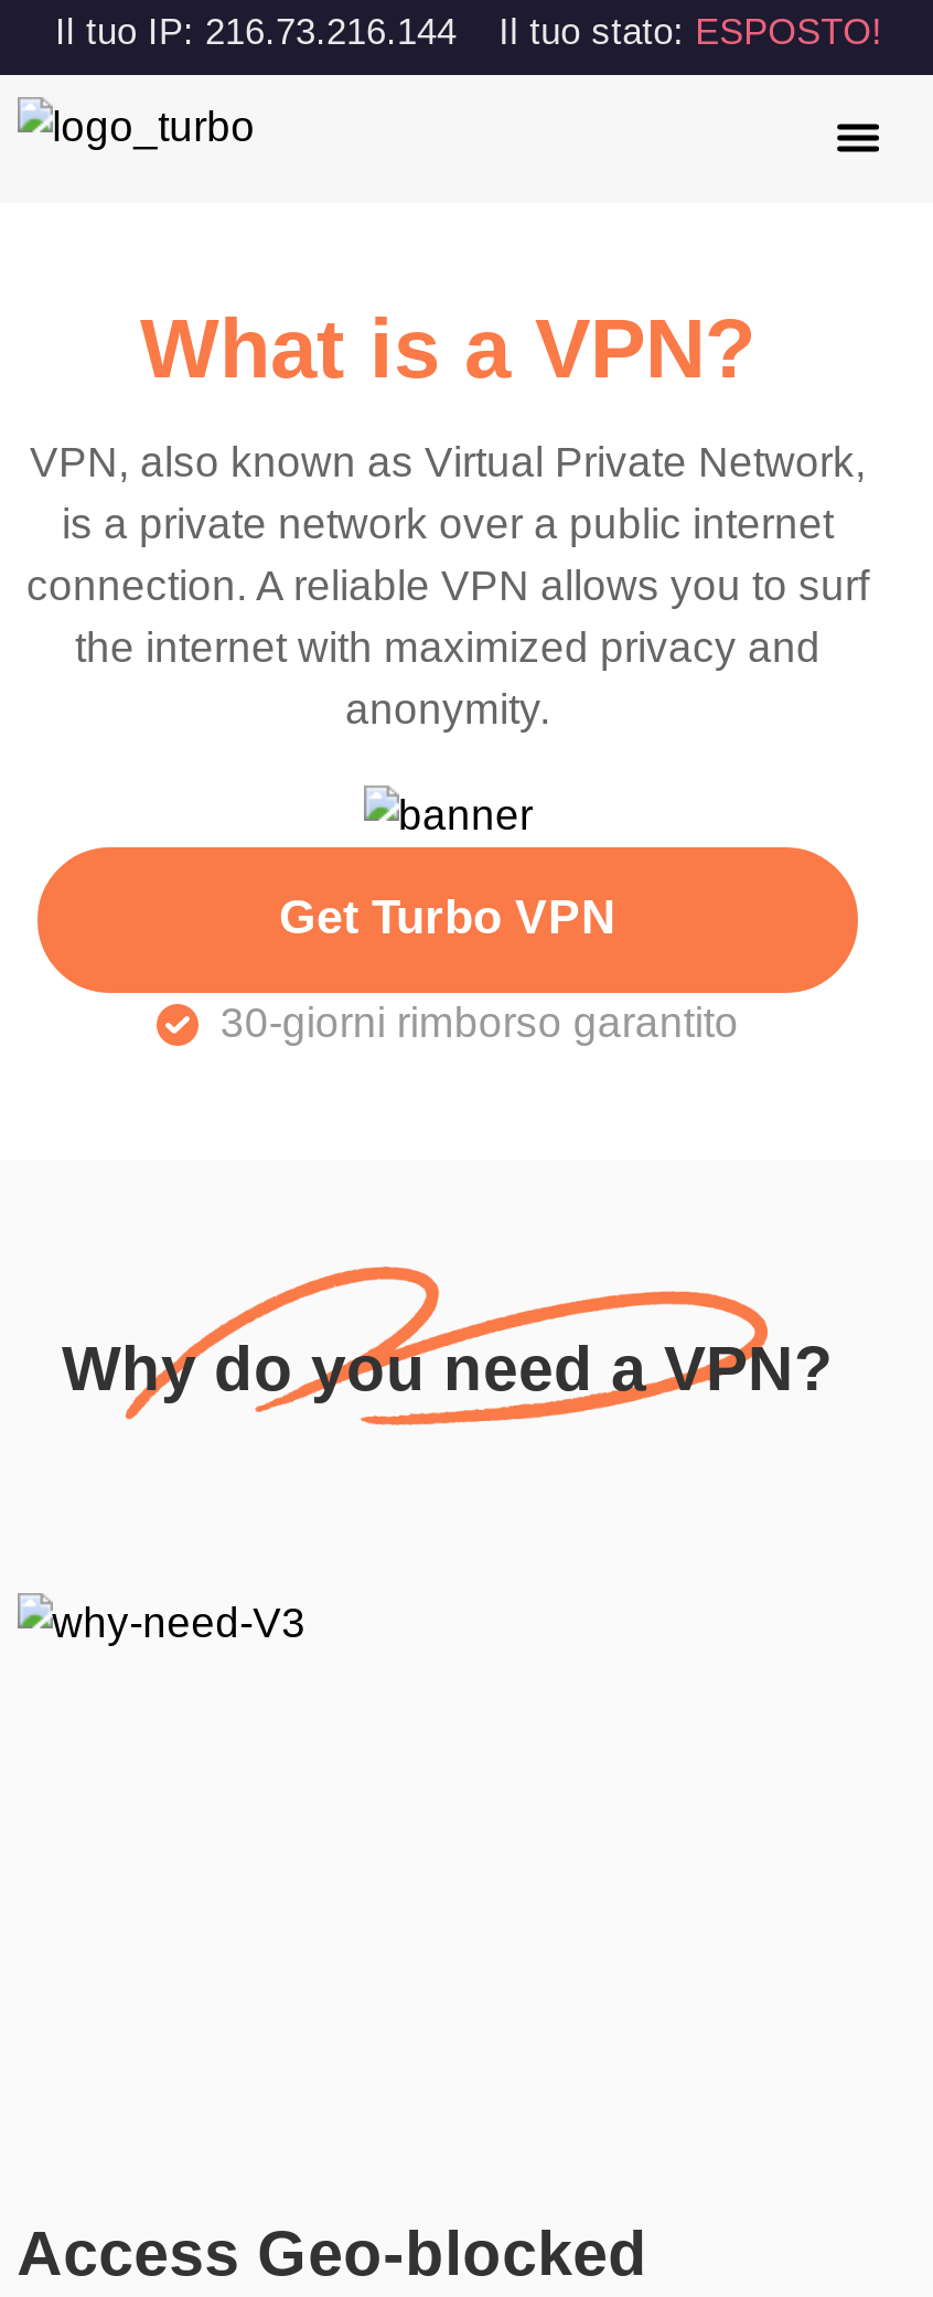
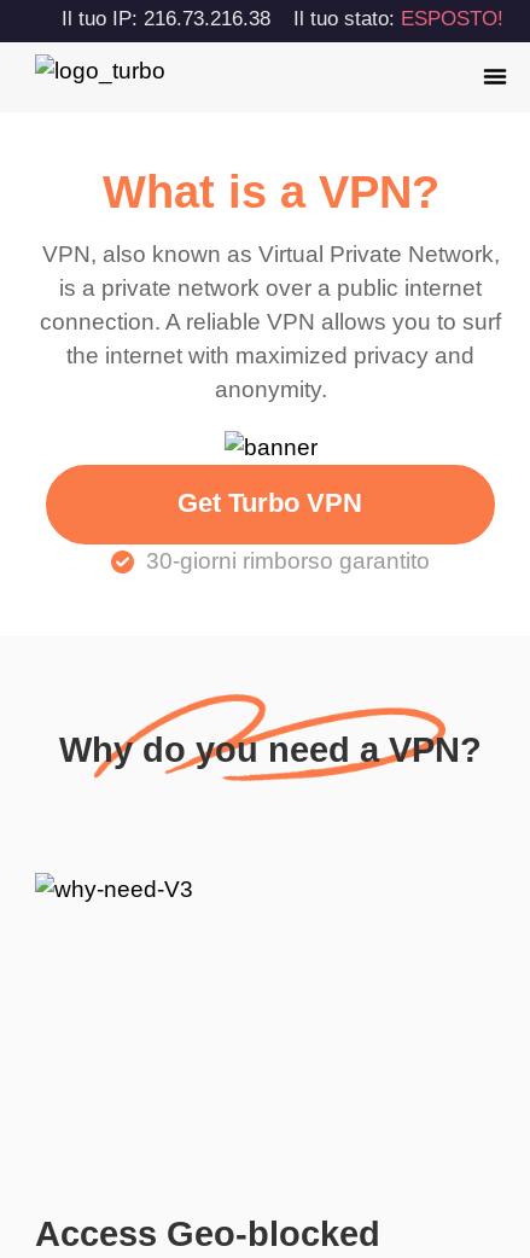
[55,11,882,53] Il tuo IP: 216.73.216.144 Il tuo stato: ESPOSTO! -> [61,7,503,30] Il tuo IP: 216.73.216.38 Il tuo stato: ESPOSTO!

